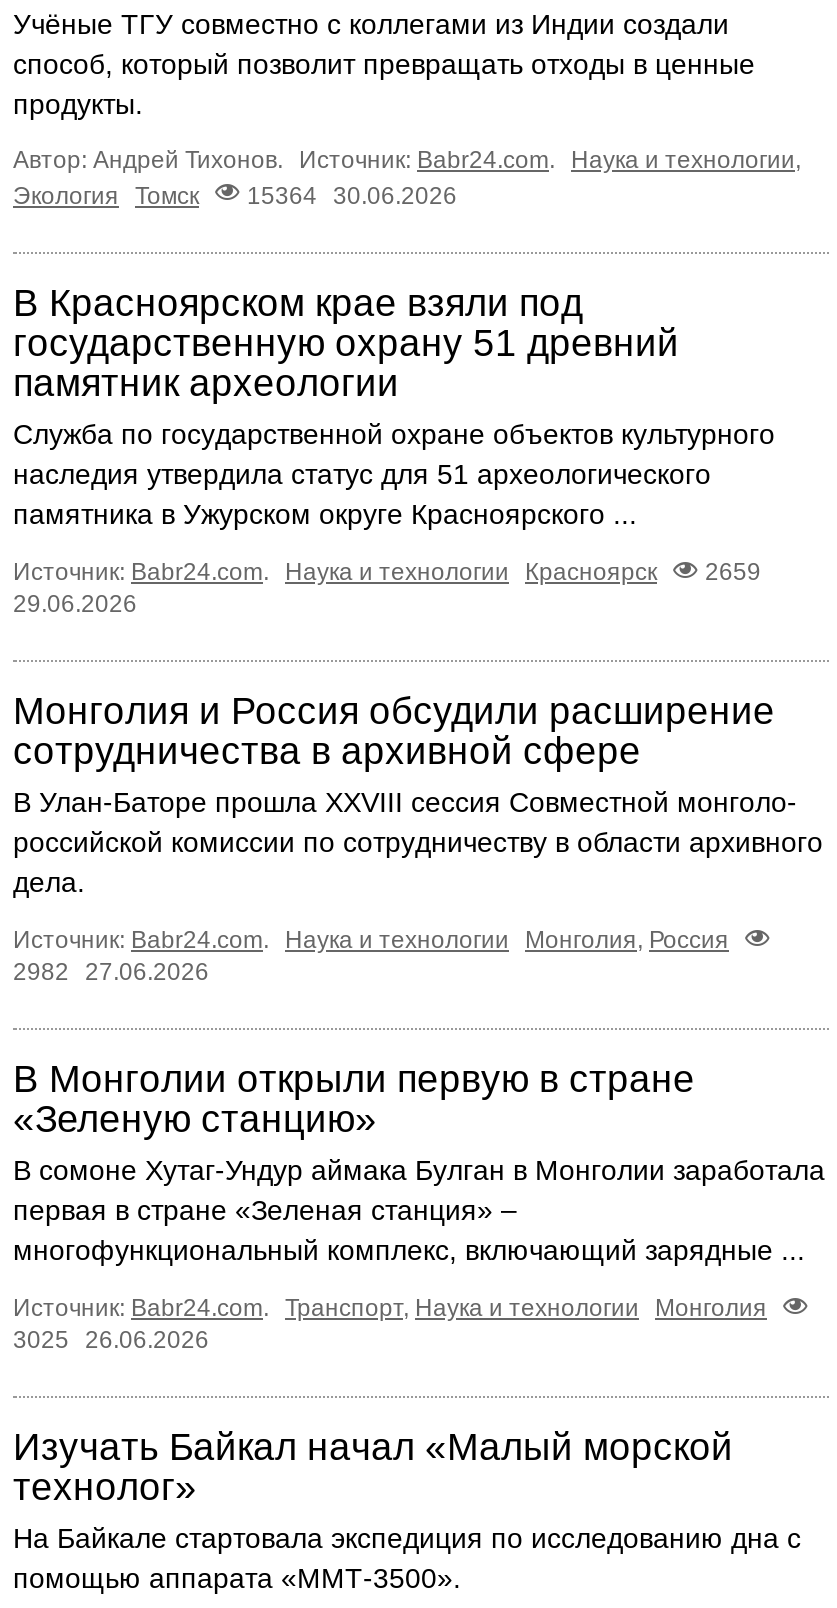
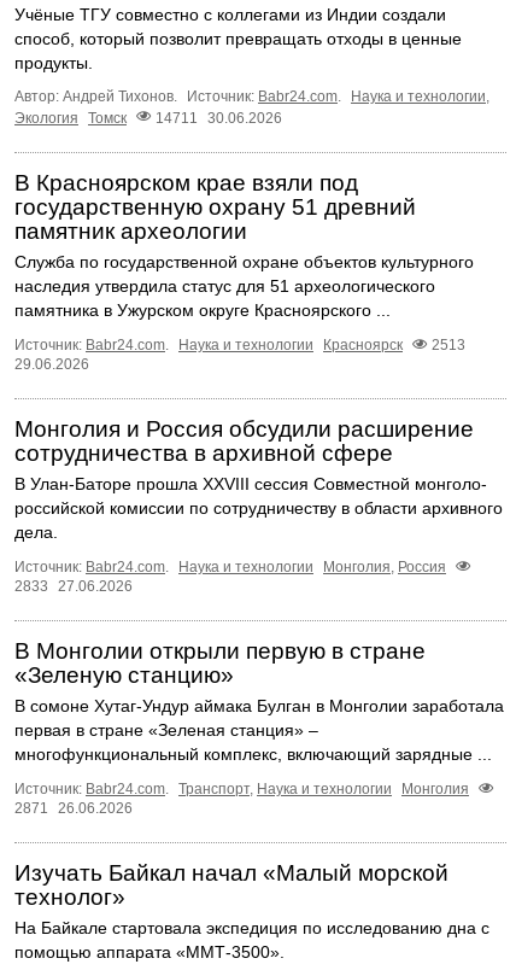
[13,181,457,209] Экология Томск 15364 30.06.2026 -> [14,109,282,126] Экология Томск 14711 30.06.2026
[13,557,761,585] Источник: Babr24.com. Наука и технологии Красноярск 2659 -> [14,336,465,353] Источник: Babr24.com. Наука и технологии Красноярск 2513
[13,958,209,986] 2982 27.06.2026 -> [14,578,133,595] 2833 27.06.2026
[13,1326,209,1354] 3025 26.06.2026 -> [14,800,133,817] 2871 26.06.2026

